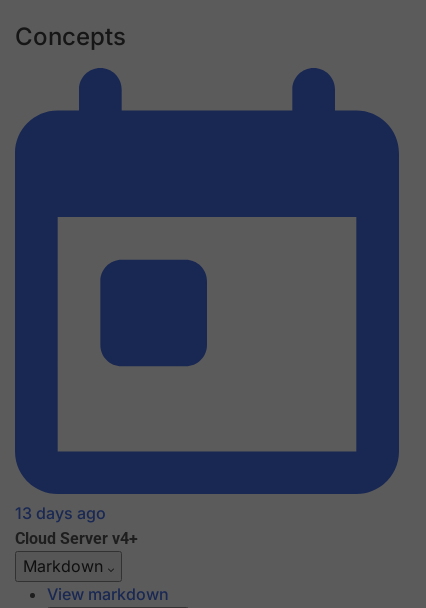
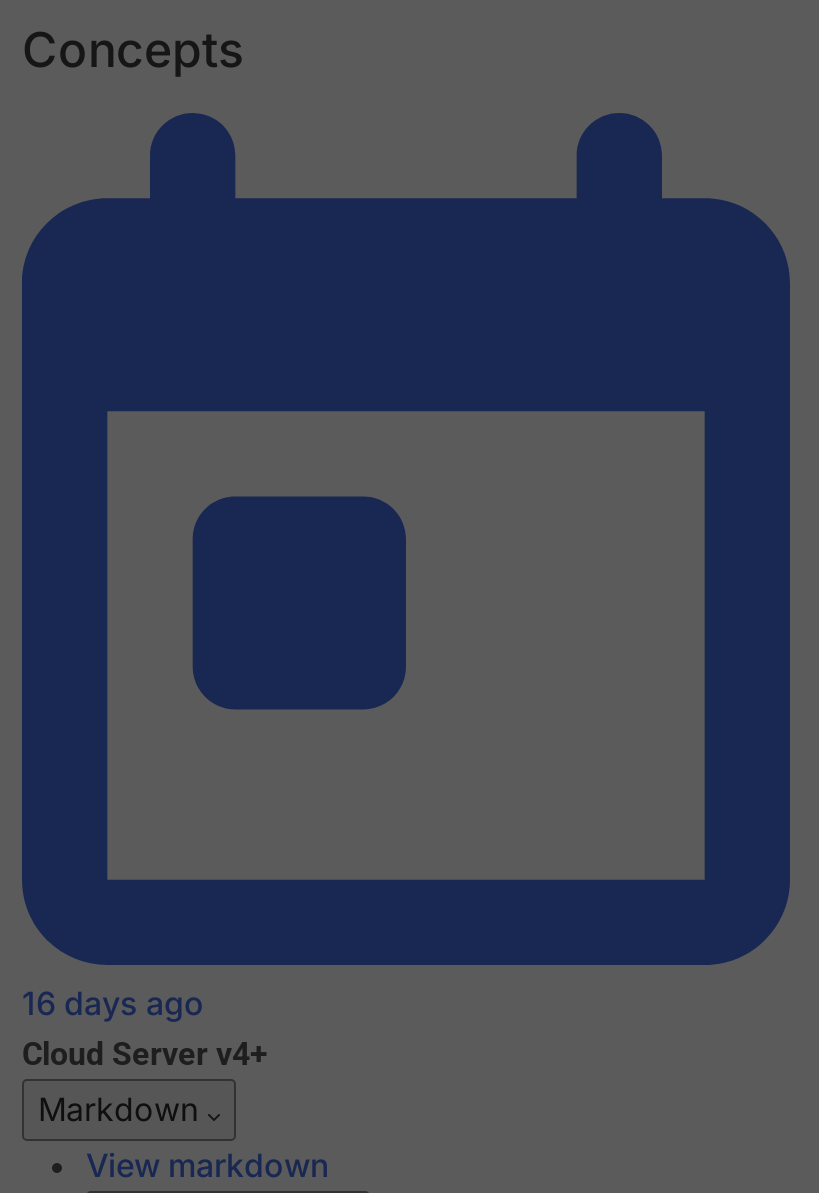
[15,503,106,523] 13 days ago -> [22,984,204,1024] 16 days ago

